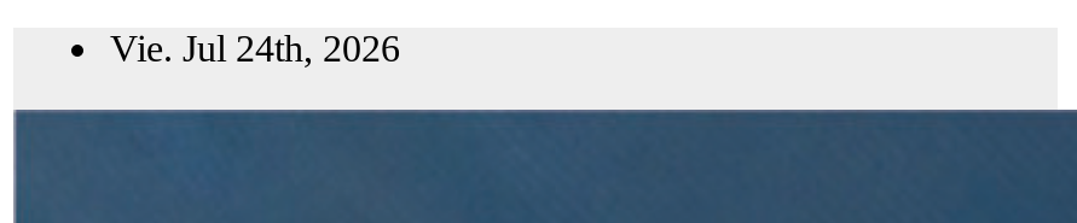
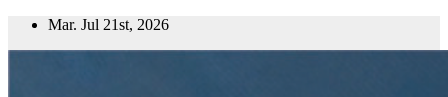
[110,28,400,69] Vie. Jul 24th, 2026 -> [48,16,169,33] Mar. Jul 21st, 2026

